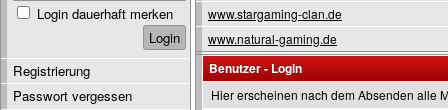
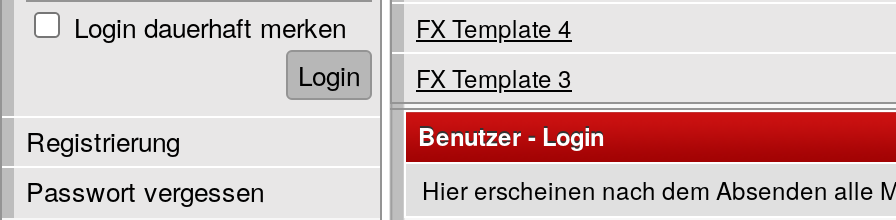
[208,5,342,22] www.stargaming-clan.de -> [416,10,572,44] FX Template 4
[208,30,337,47] www.natural-gaming.de -> [416,60,572,94] FX Template 3

